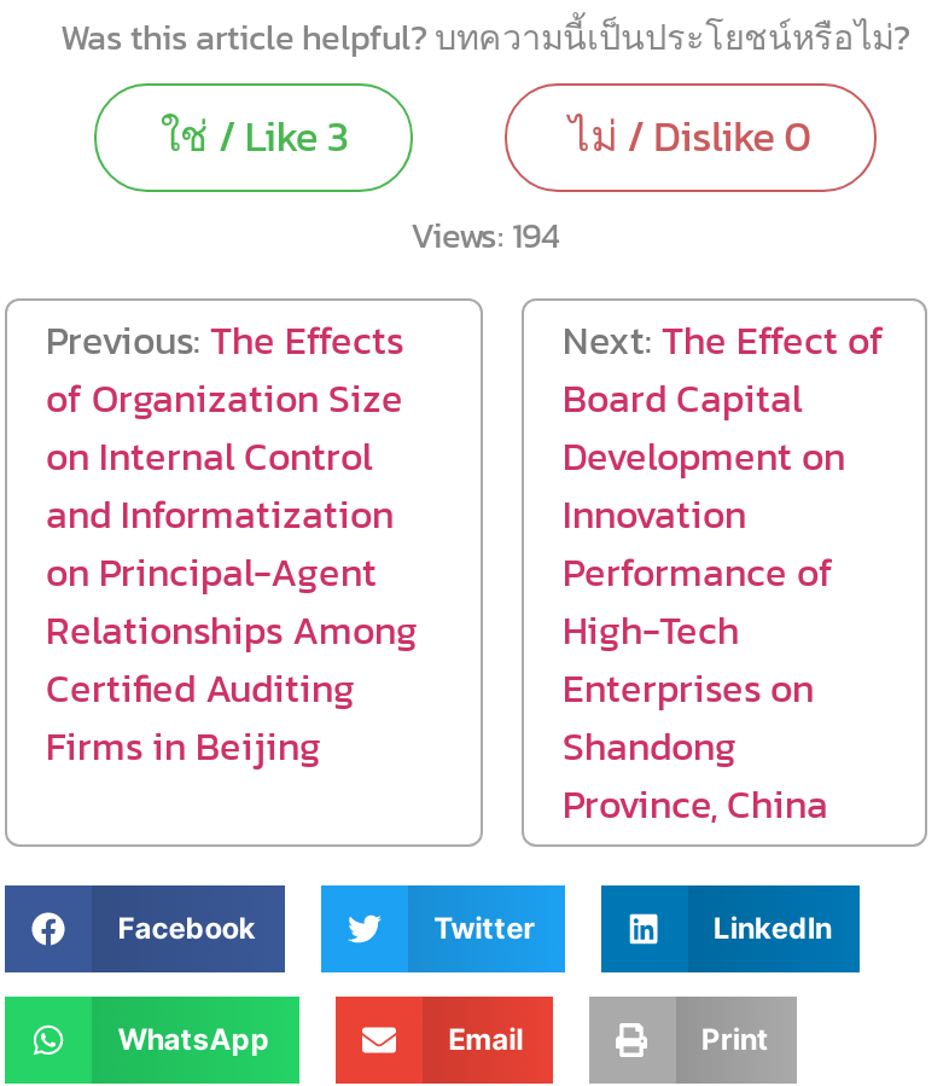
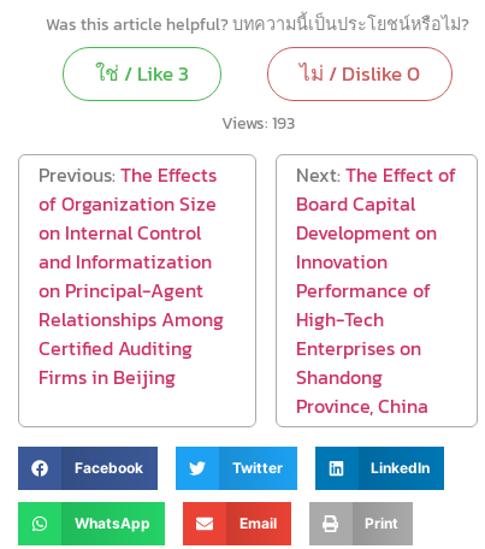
[411,209,560,263] Views: 194 -> [221,110,294,136] Views: 193

